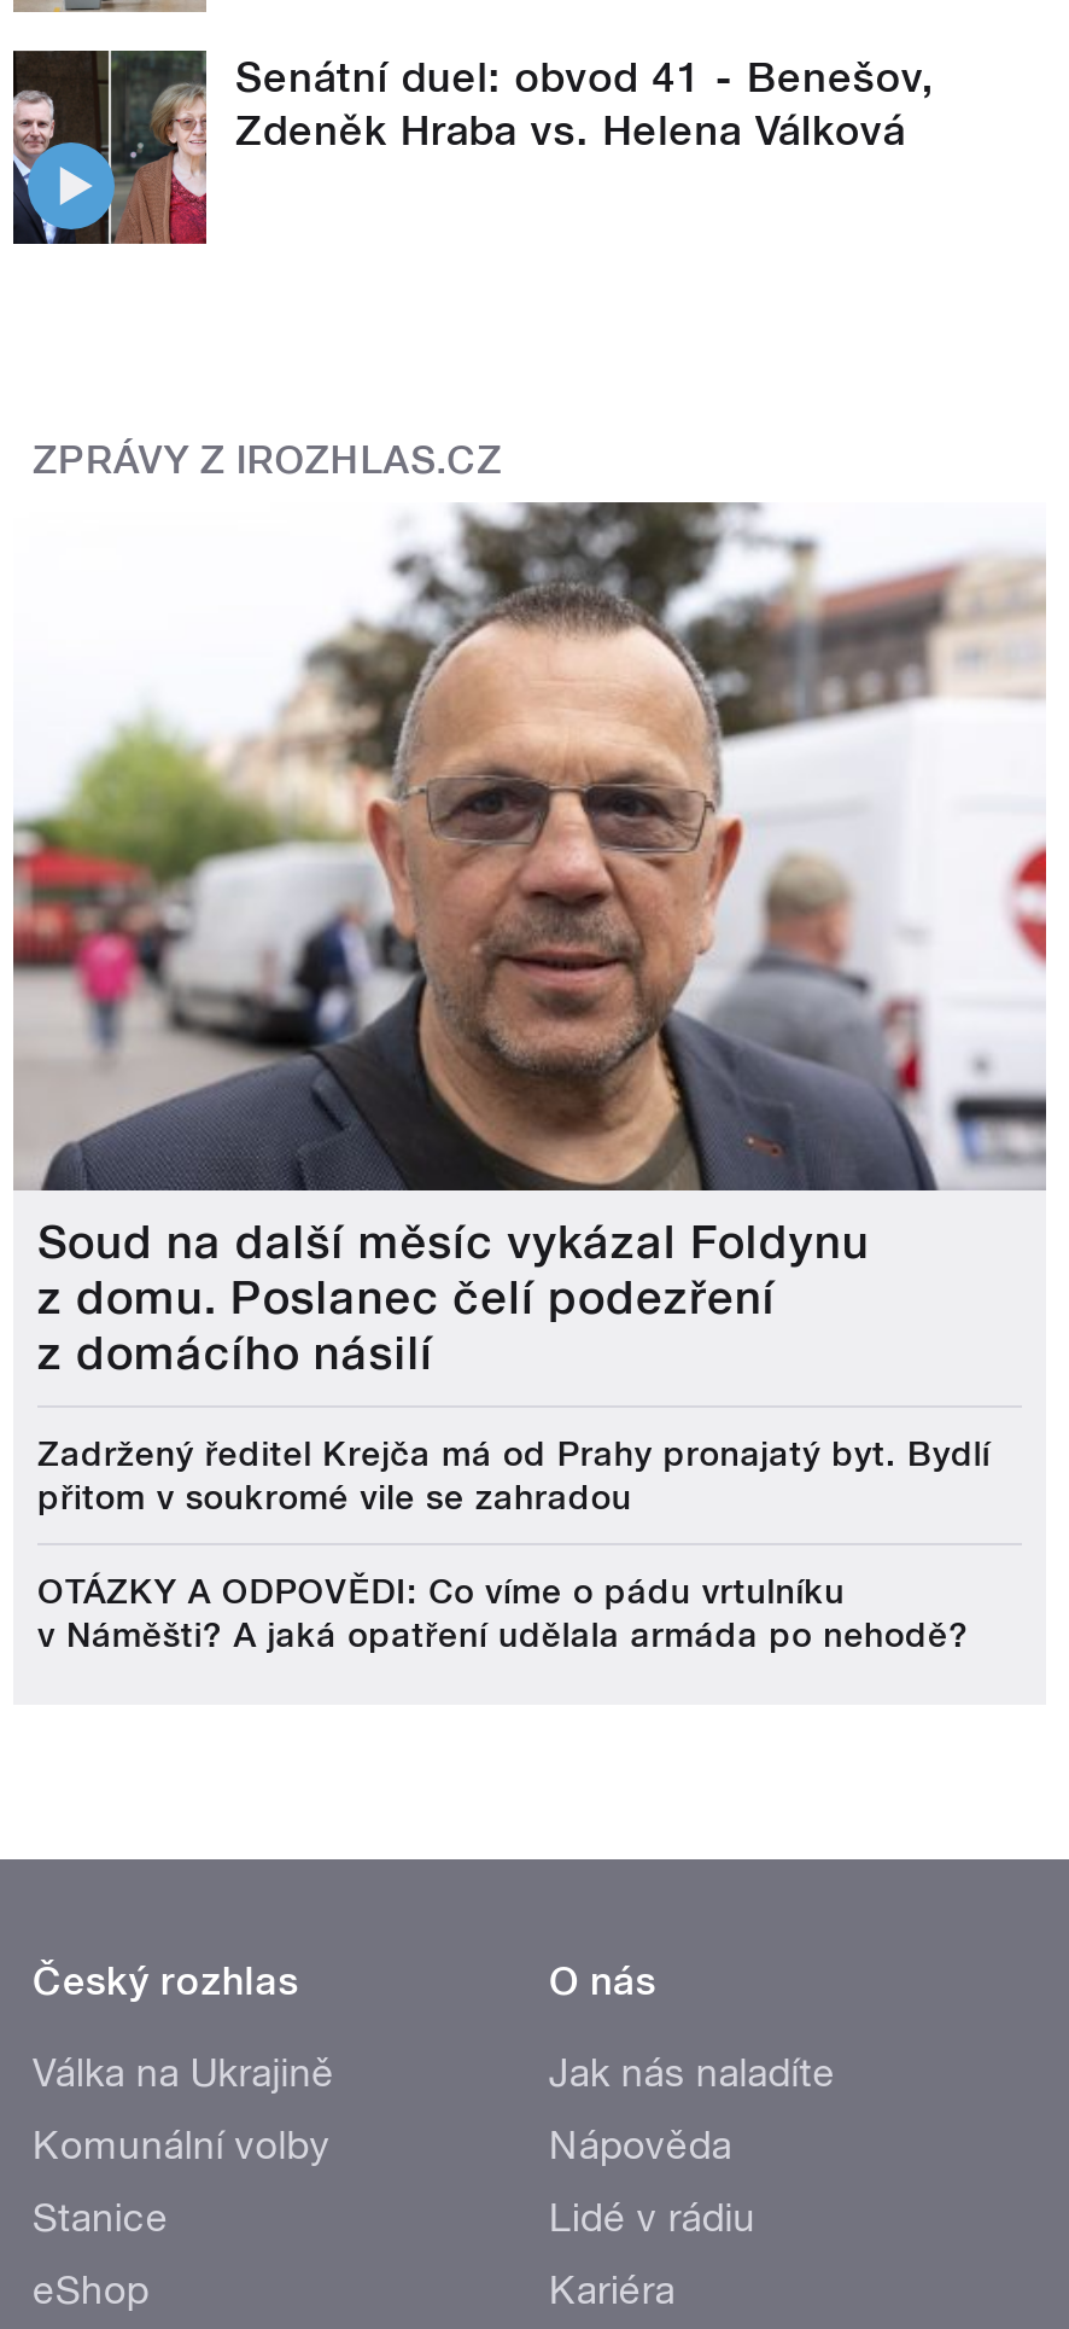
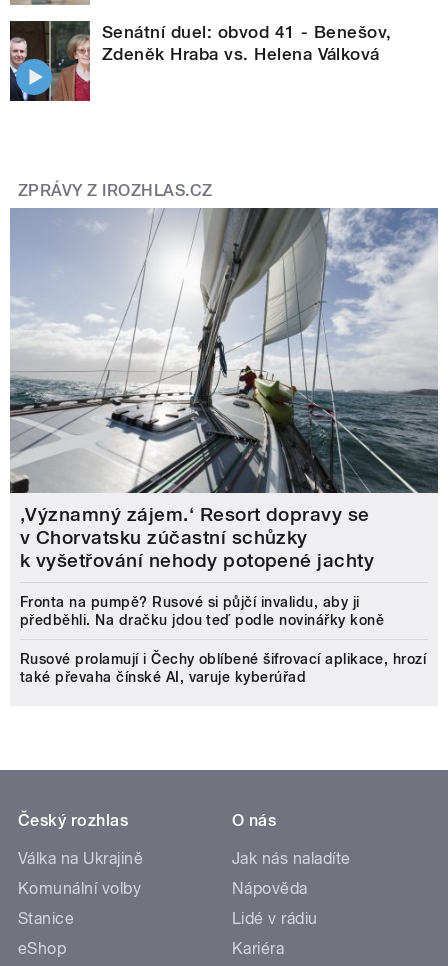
[13,502,1048,1382] [image] | Soud na další měsíc vykázal Foldynu | z domu. Poslanec čelí podezření | z domácího násilí -> [9,207,439,572] [image] | ‚Významný zájem.‘ Resort dopravy se | v Chorvatsku zúčastní schůzky | k vyšetřování nehody potopené jachty
[37,1435,990,1517] Zadržený ředitel Krejča má od Prahy pronajatý byt. Bydlí | přitom v soukromé vile se zahradou -> [20,594,384,628] Fronta na pumpě? Rusové si půjčí invalidu, aby ji | předběhli. Na dračku jdou teď podle novinářky koně
[37,1572,969,1655] OTÁZKY A ODPOVĚDI: Co víme o pádu vrtulníku | v Náměšti? A jaká opatření udělala armáda po nehodě? -> [20,651,426,685] Rusové prolamují i Čechy oblíbené šifrovací aplikace, hrozí | také převaha čínské AI, varuje kyberúřad

